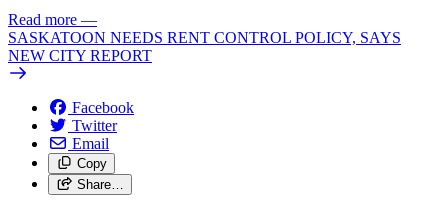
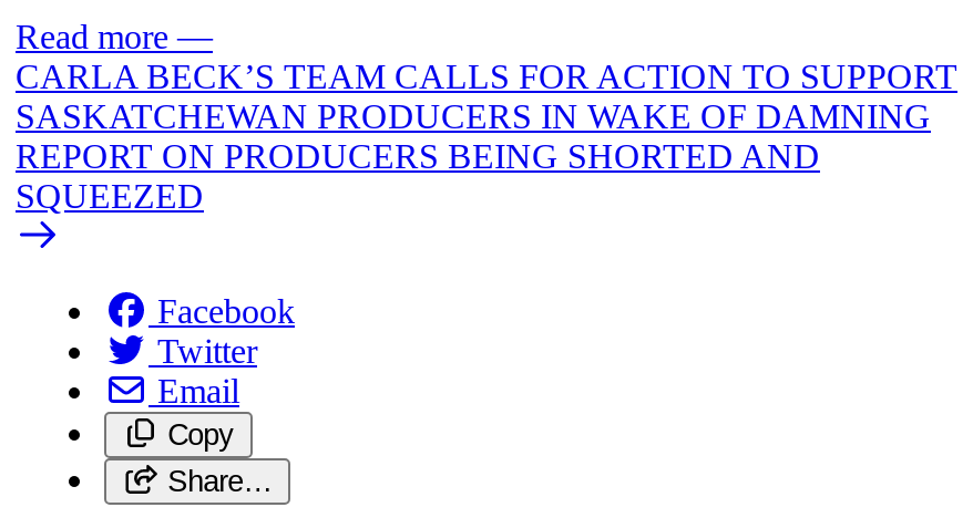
[8,29,401,64] SASKATOON NEEDS RENT CONTROL POLICY, SAYS | NEW CITY REPORT -> [16,57,957,214] CARLA BECK’S TEAM CALLS FOR ACTION TO SUPPORT | SASKATCHEWAN PRODUCERS IN WAKE OF DAMNING | REPORT ON PRODUCERS BEING SHORTED AND | SQUEEZED

